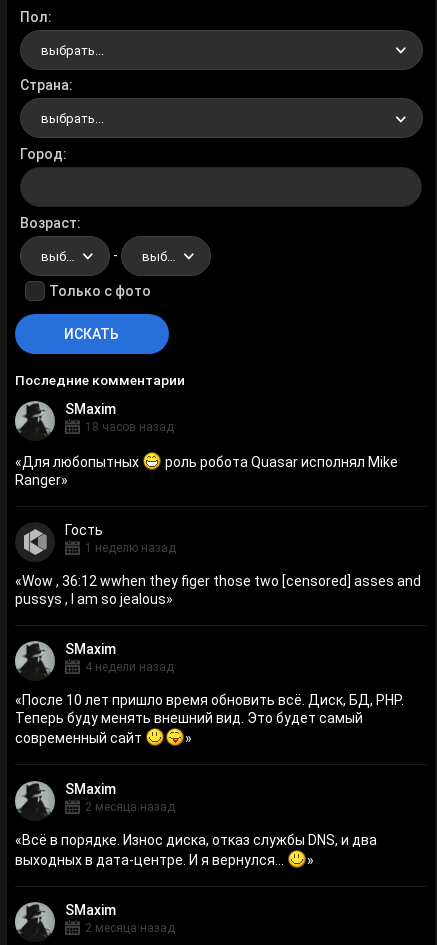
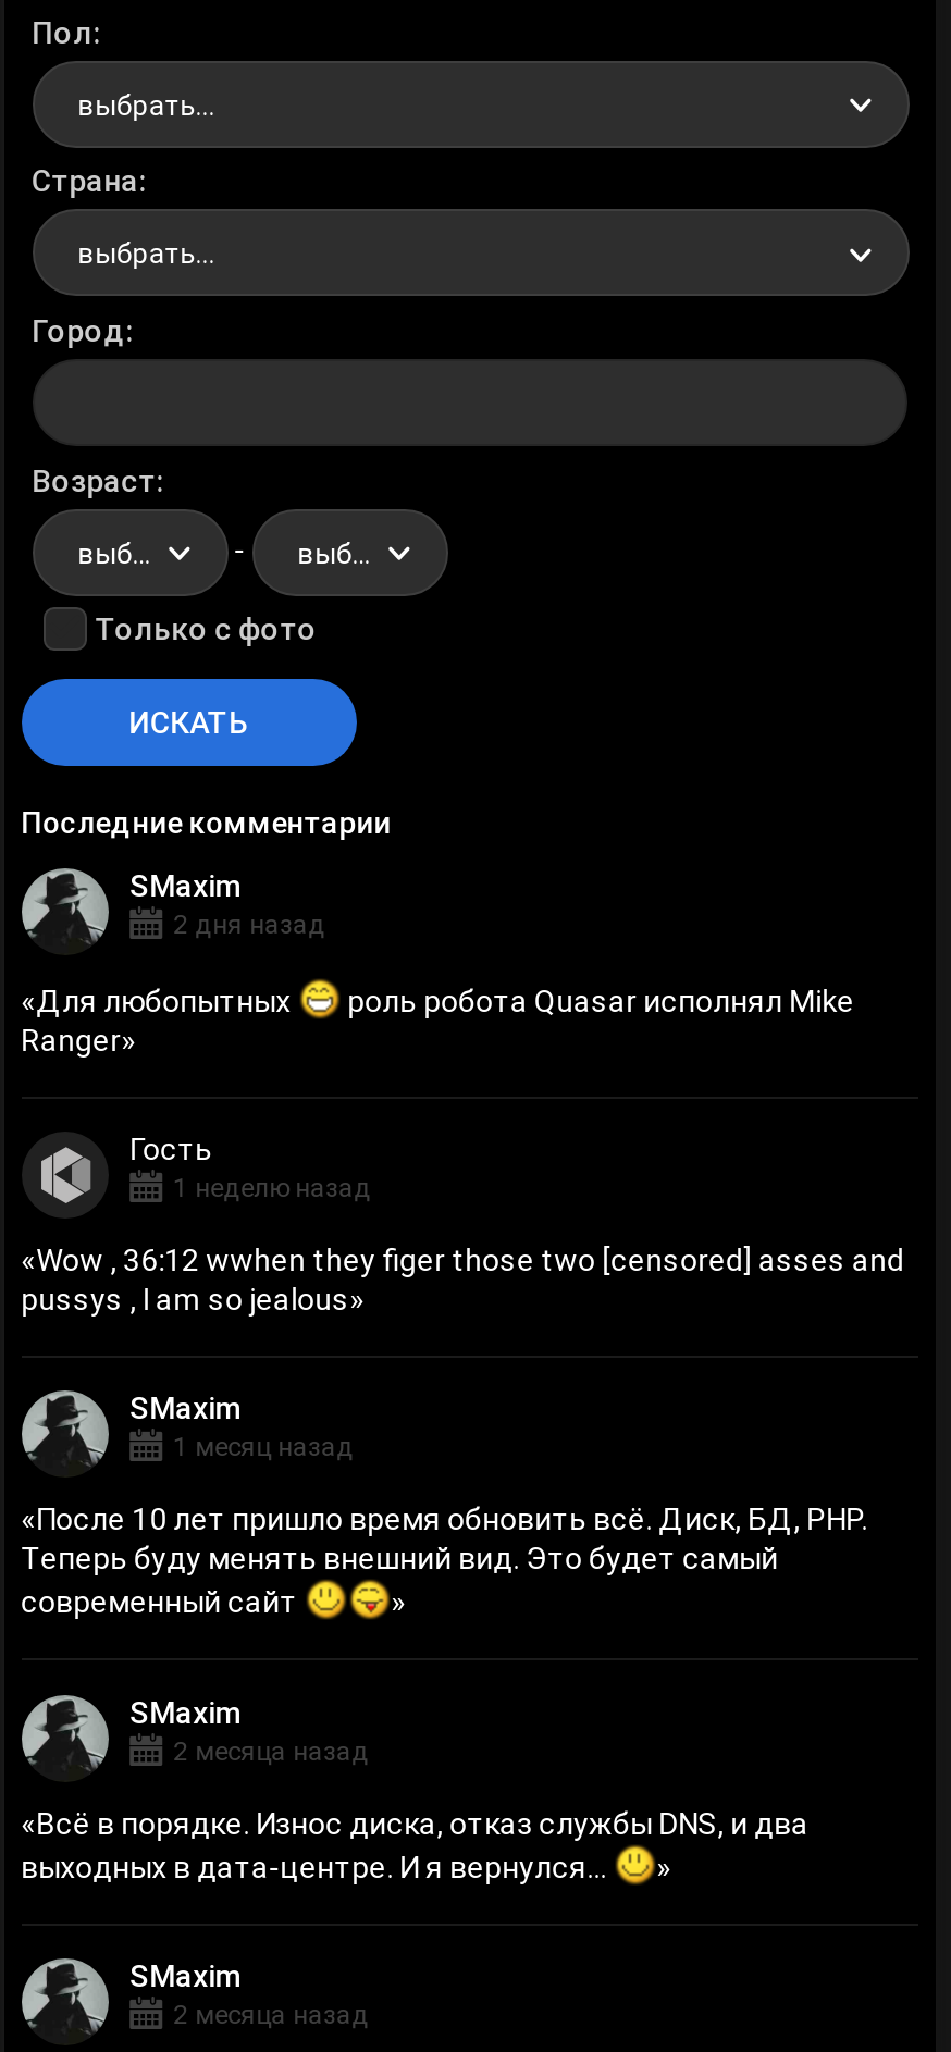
[85,420,174,434] 18 часов назад -> [173,910,326,940] 2 дня назад
[85,660,174,674] 4 недели назад -> [173,1432,354,1463] 1 месяц назад

